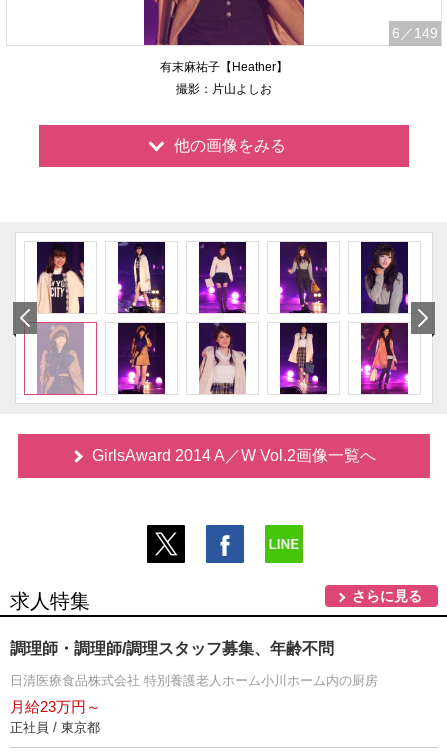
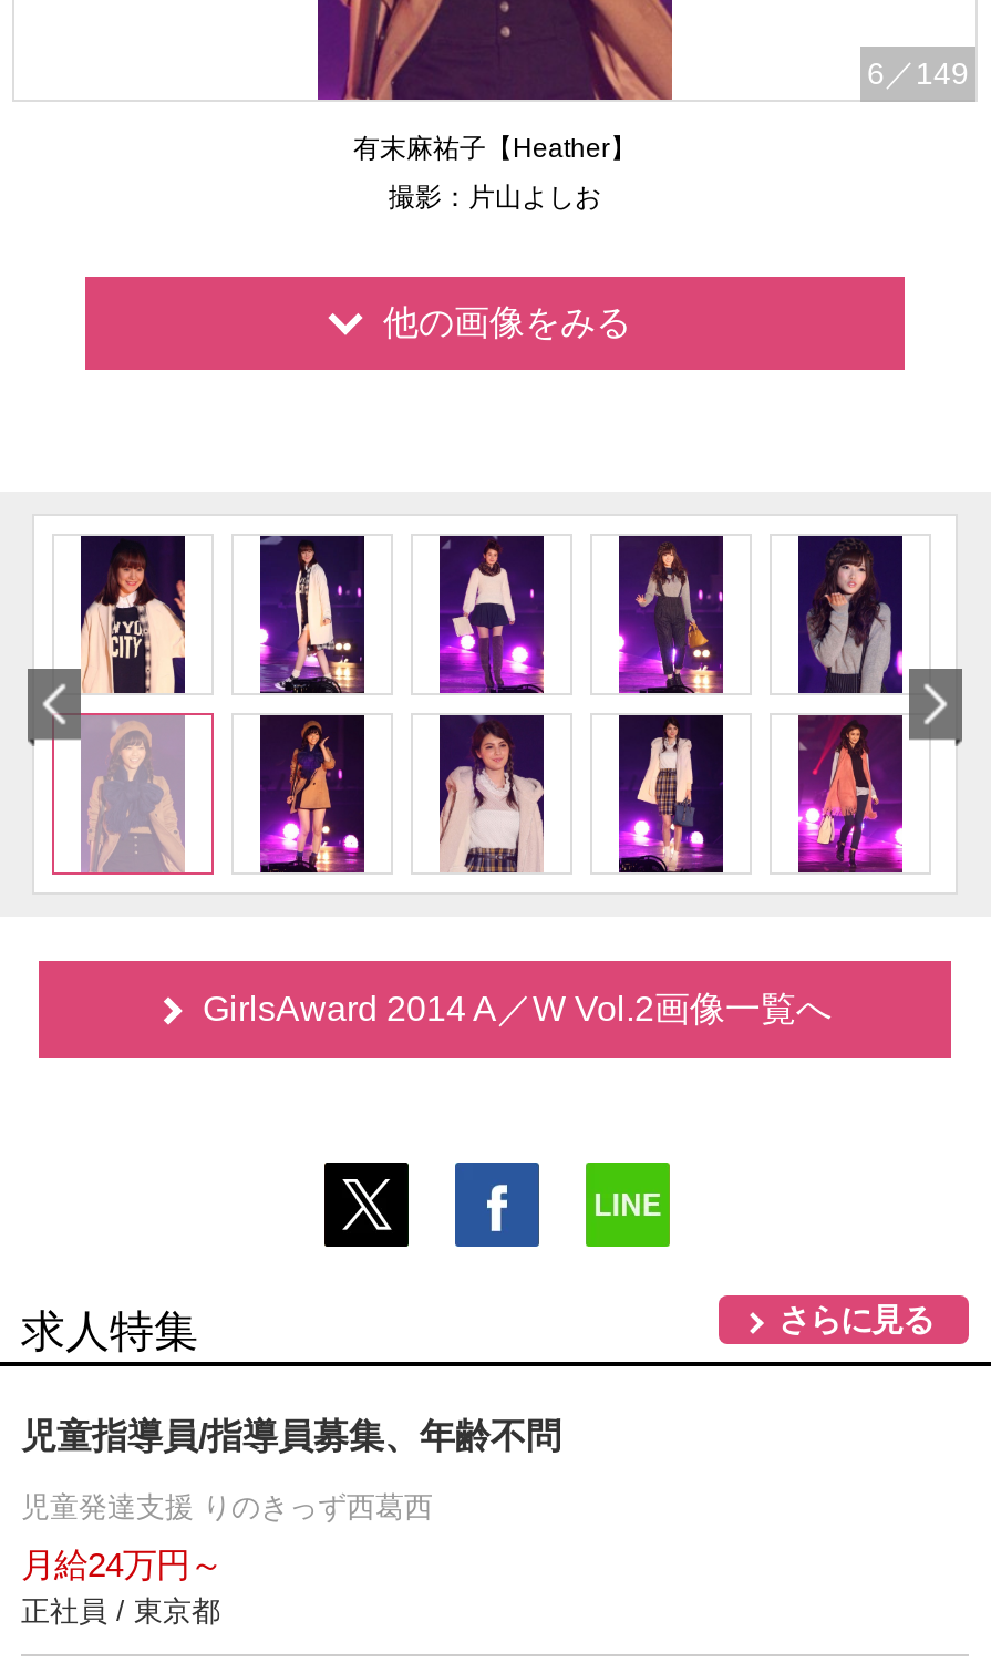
[10,640,334,657] 調理師・調理師/調理スタッフ募集、年齢不問 -> [21,1418,561,1456] 児童指導員/指導員募集、年齢不問
[10,673,378,688] 日清医療食品株式会社 特別養護老人ホーム小川ホーム内の厨房 -> [21,1491,433,1524] 児童発達支援 りのきっず西葛西
[10,698,101,715] 月給23万円～ -> [21,1546,223,1584] 月給24万円～

